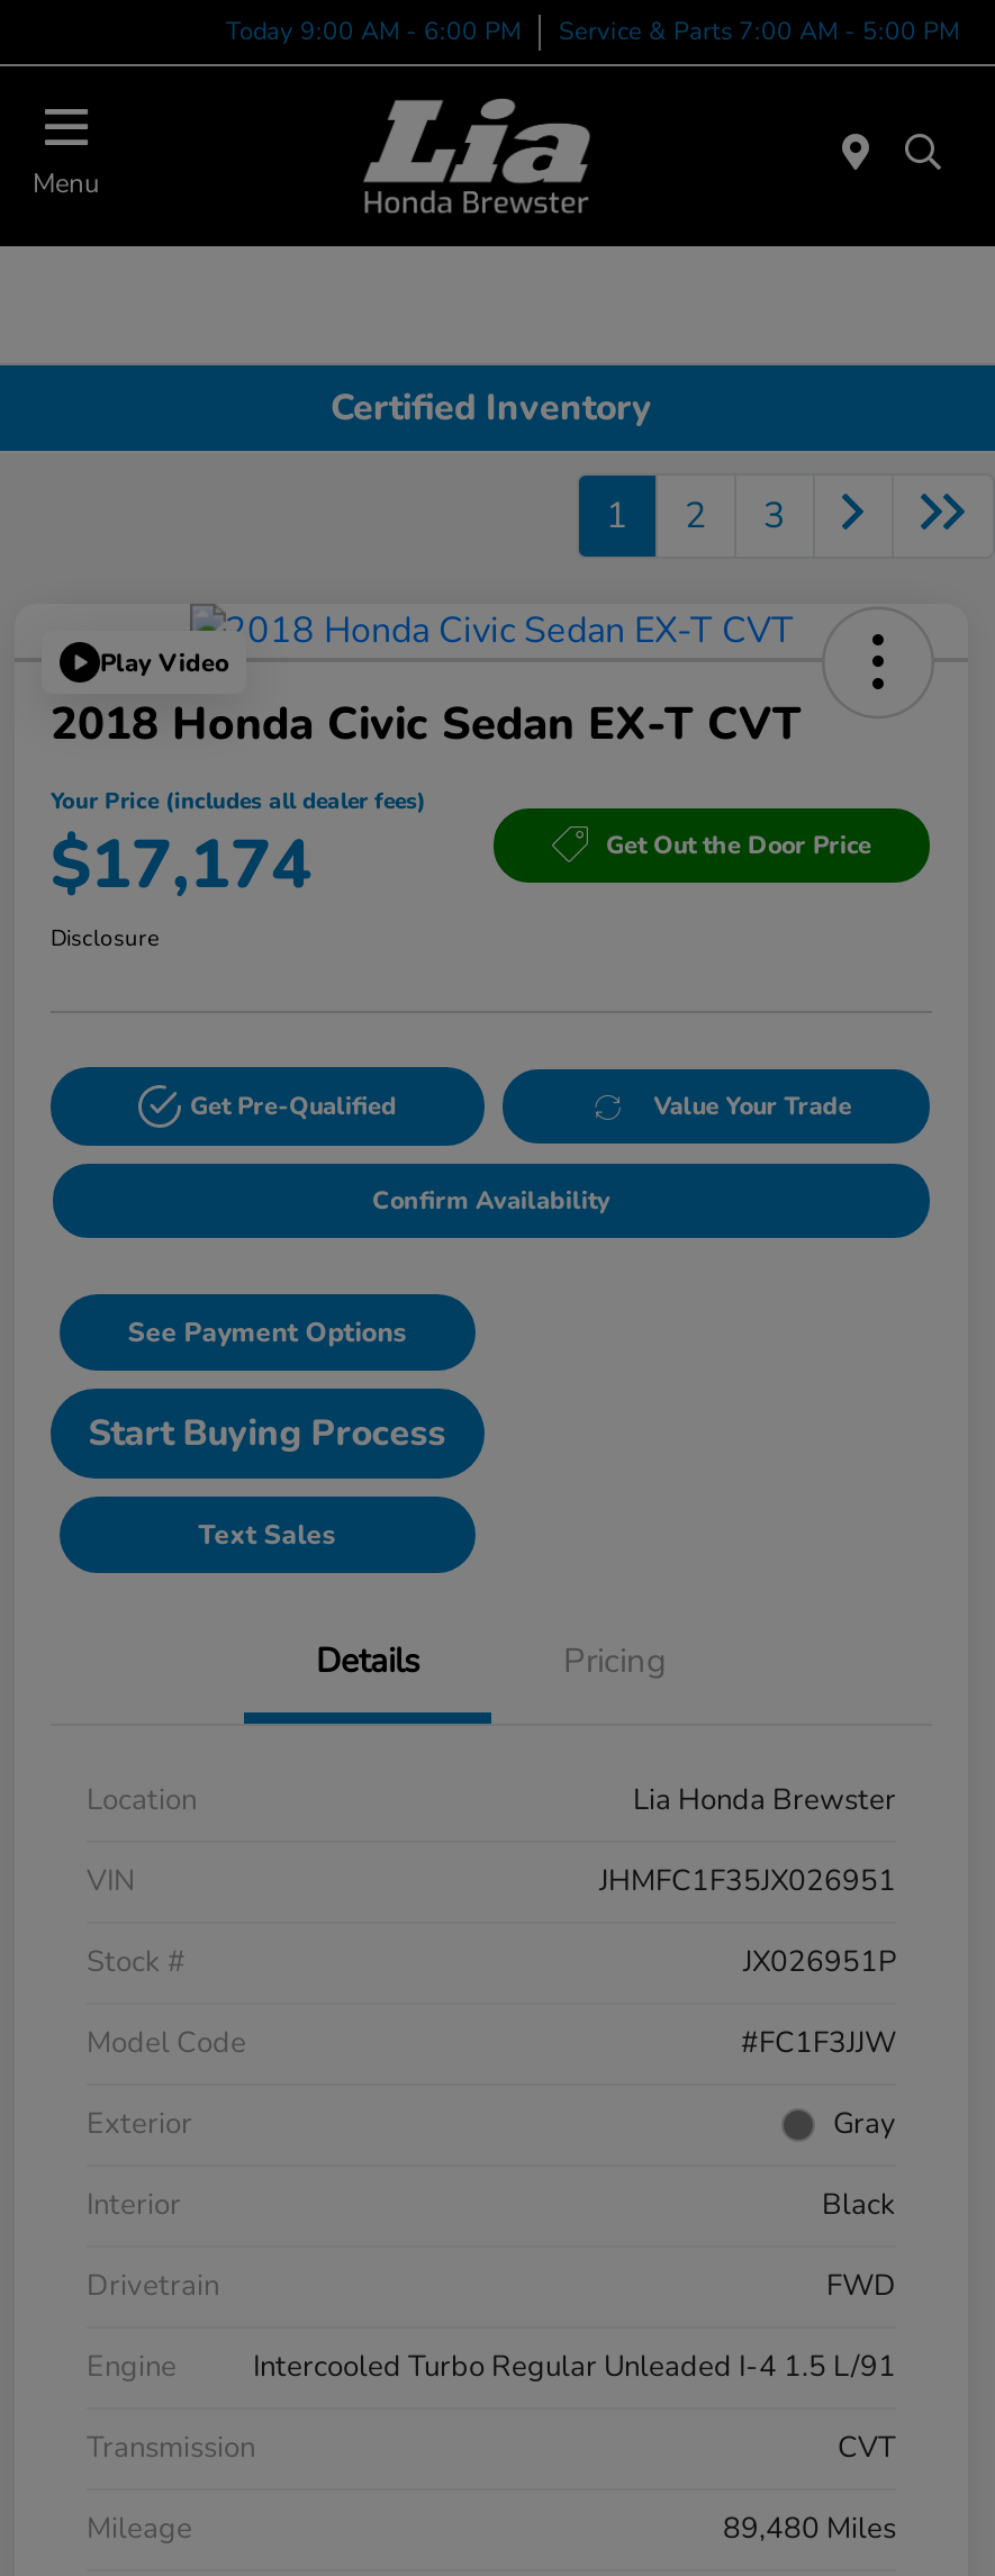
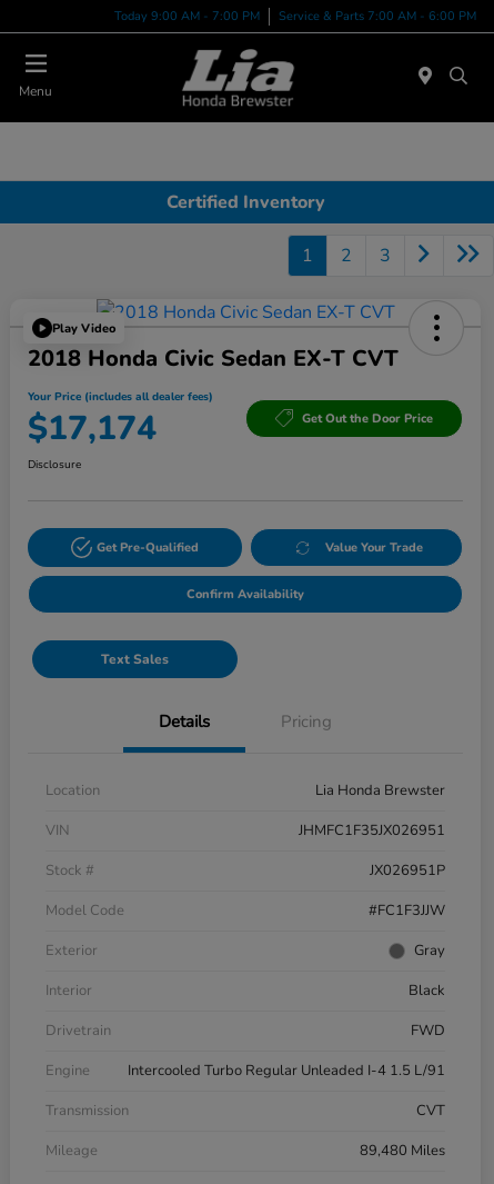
[226,13,521,47] Today 9:00 AM - 6:00 PM -> [114,7,260,24] Today 9:00 AM - 7:00 PM
[559,13,959,47] Service & Parts 7:00 AM - 5:00 PM -> [279,7,476,24] Service & Parts 7:00 AM - 6:00 PM
[88,1315,446,1459] See Payment Options | Start Buying Process -> none

